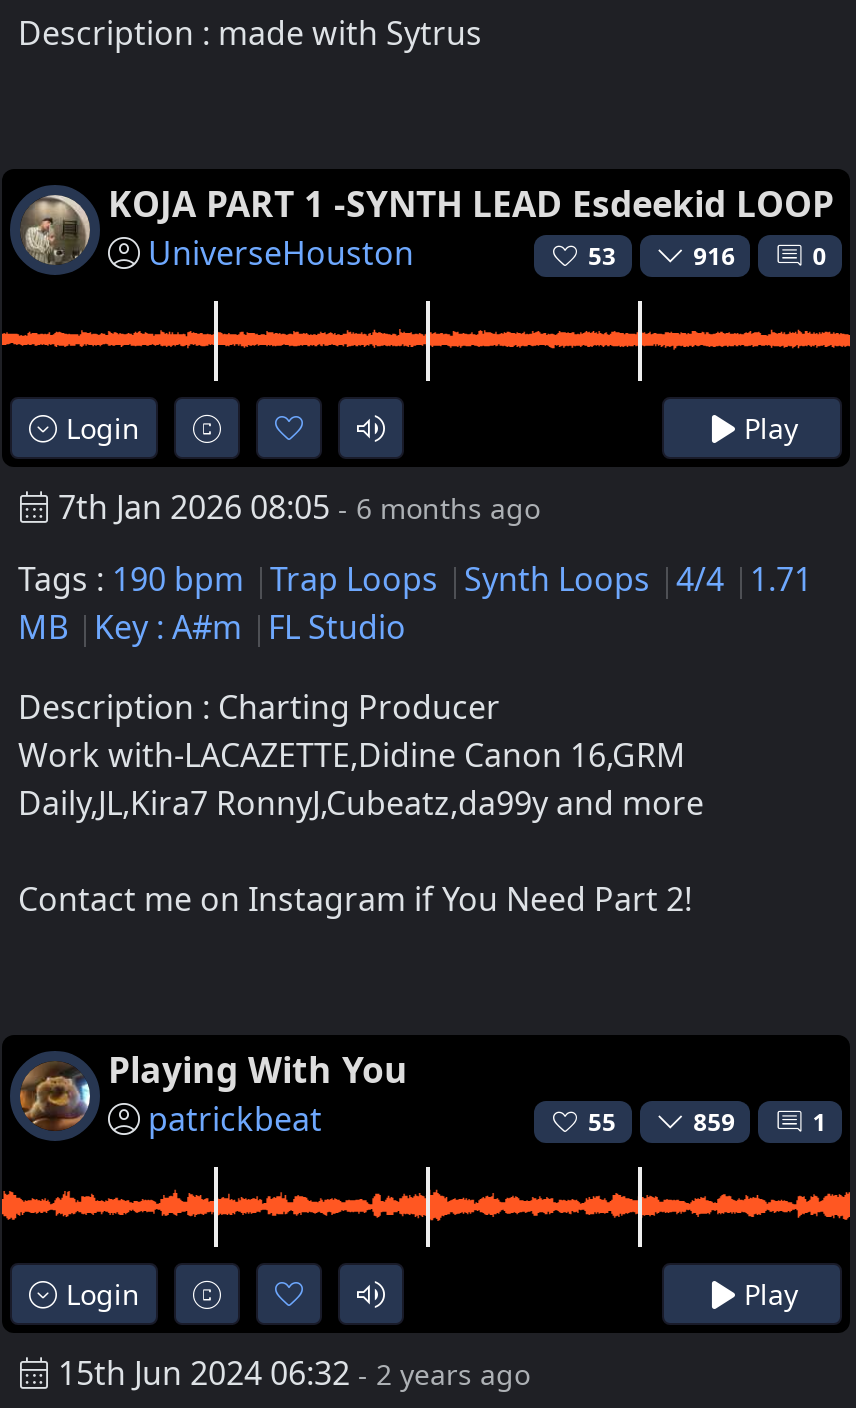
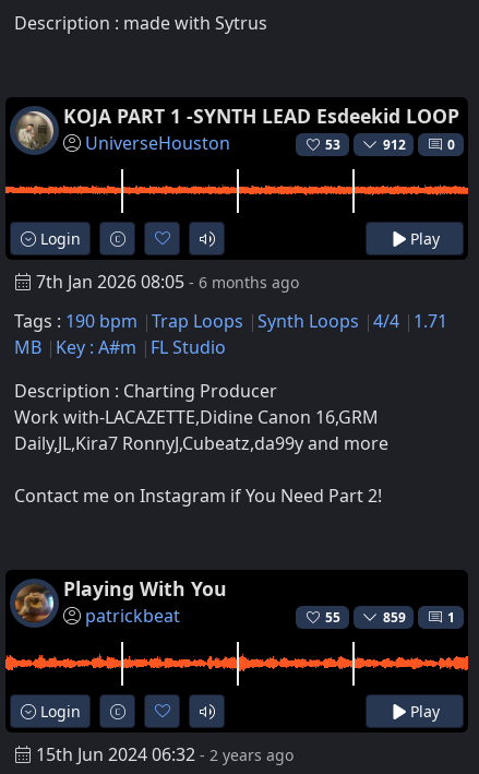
[693,238,735,272] 916 -> [383,135,405,154] 912

